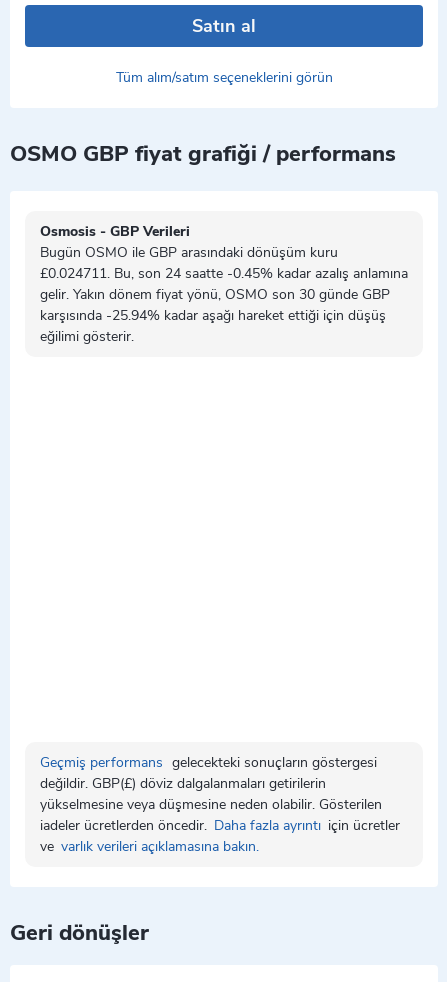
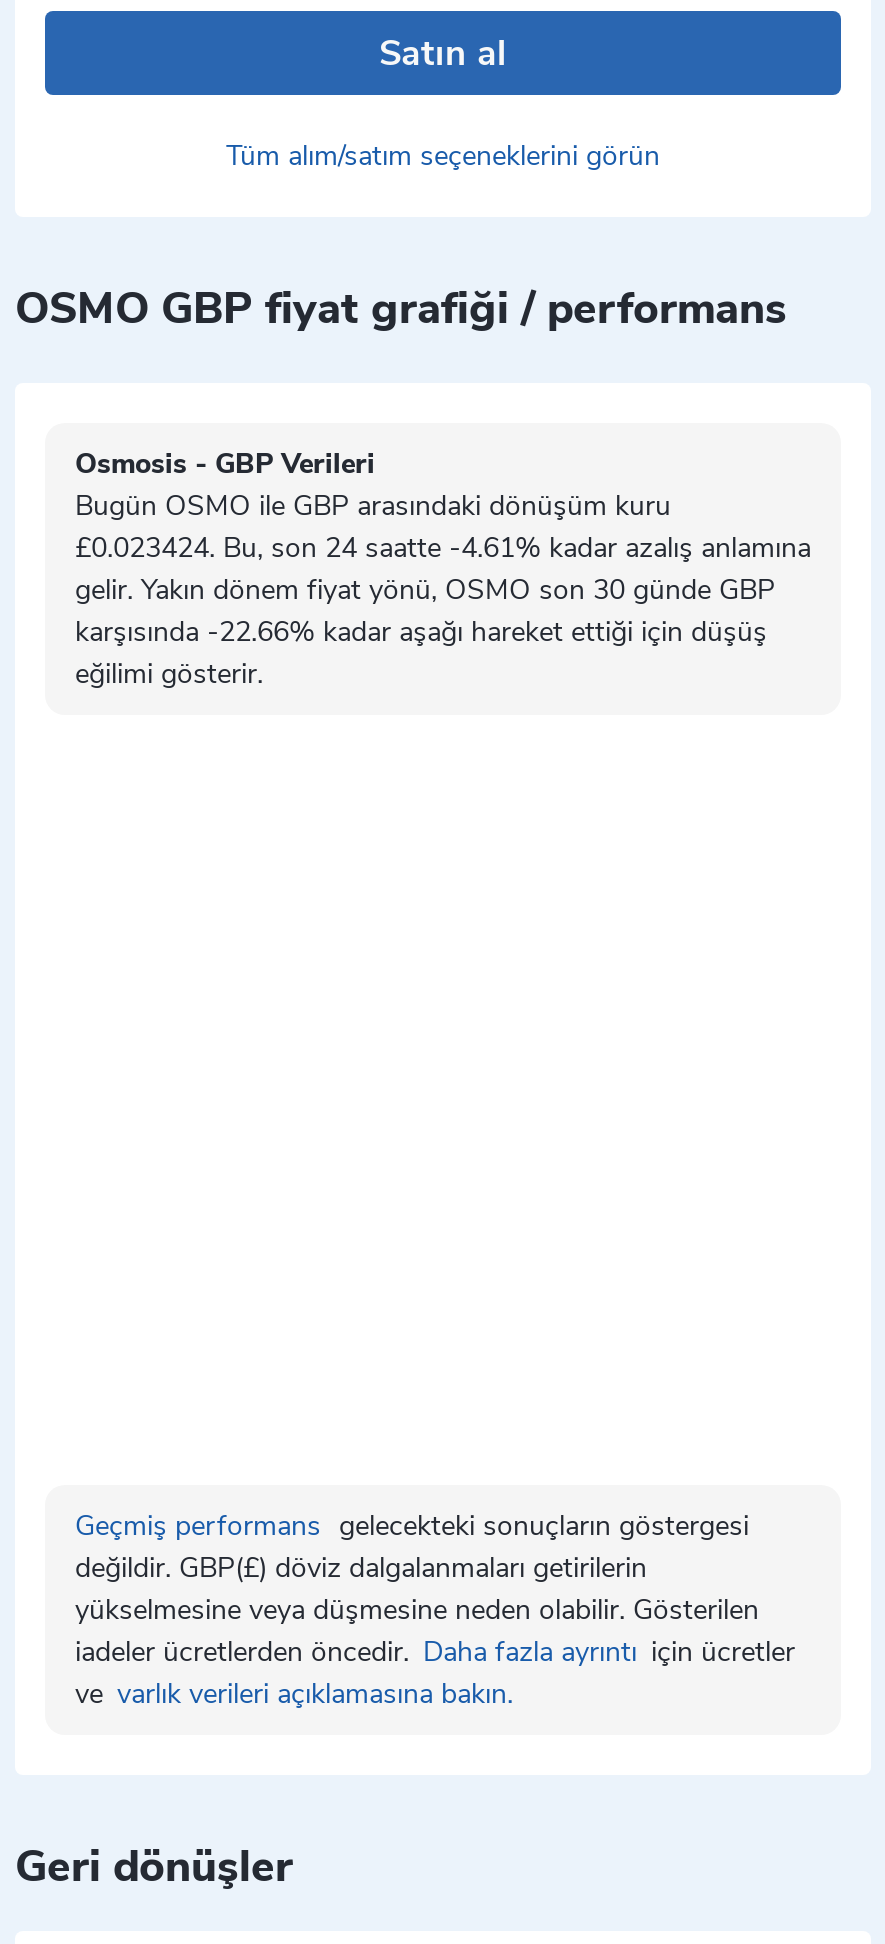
[40,264,408,283] £0.024711. Bu, son 24 saatte -0.45% kadar azalış anlamına -> [75,529,811,567] £0.023424. Bu, son 24 saatte -4.61% kadar azalış anlamına
[40,306,386,325] karşısında -25.94% kadar aşağı hareket ettiği için düşüş -> [75,613,767,651] karşısında -22.66% kadar aşağı hareket ettiği için düşüş

